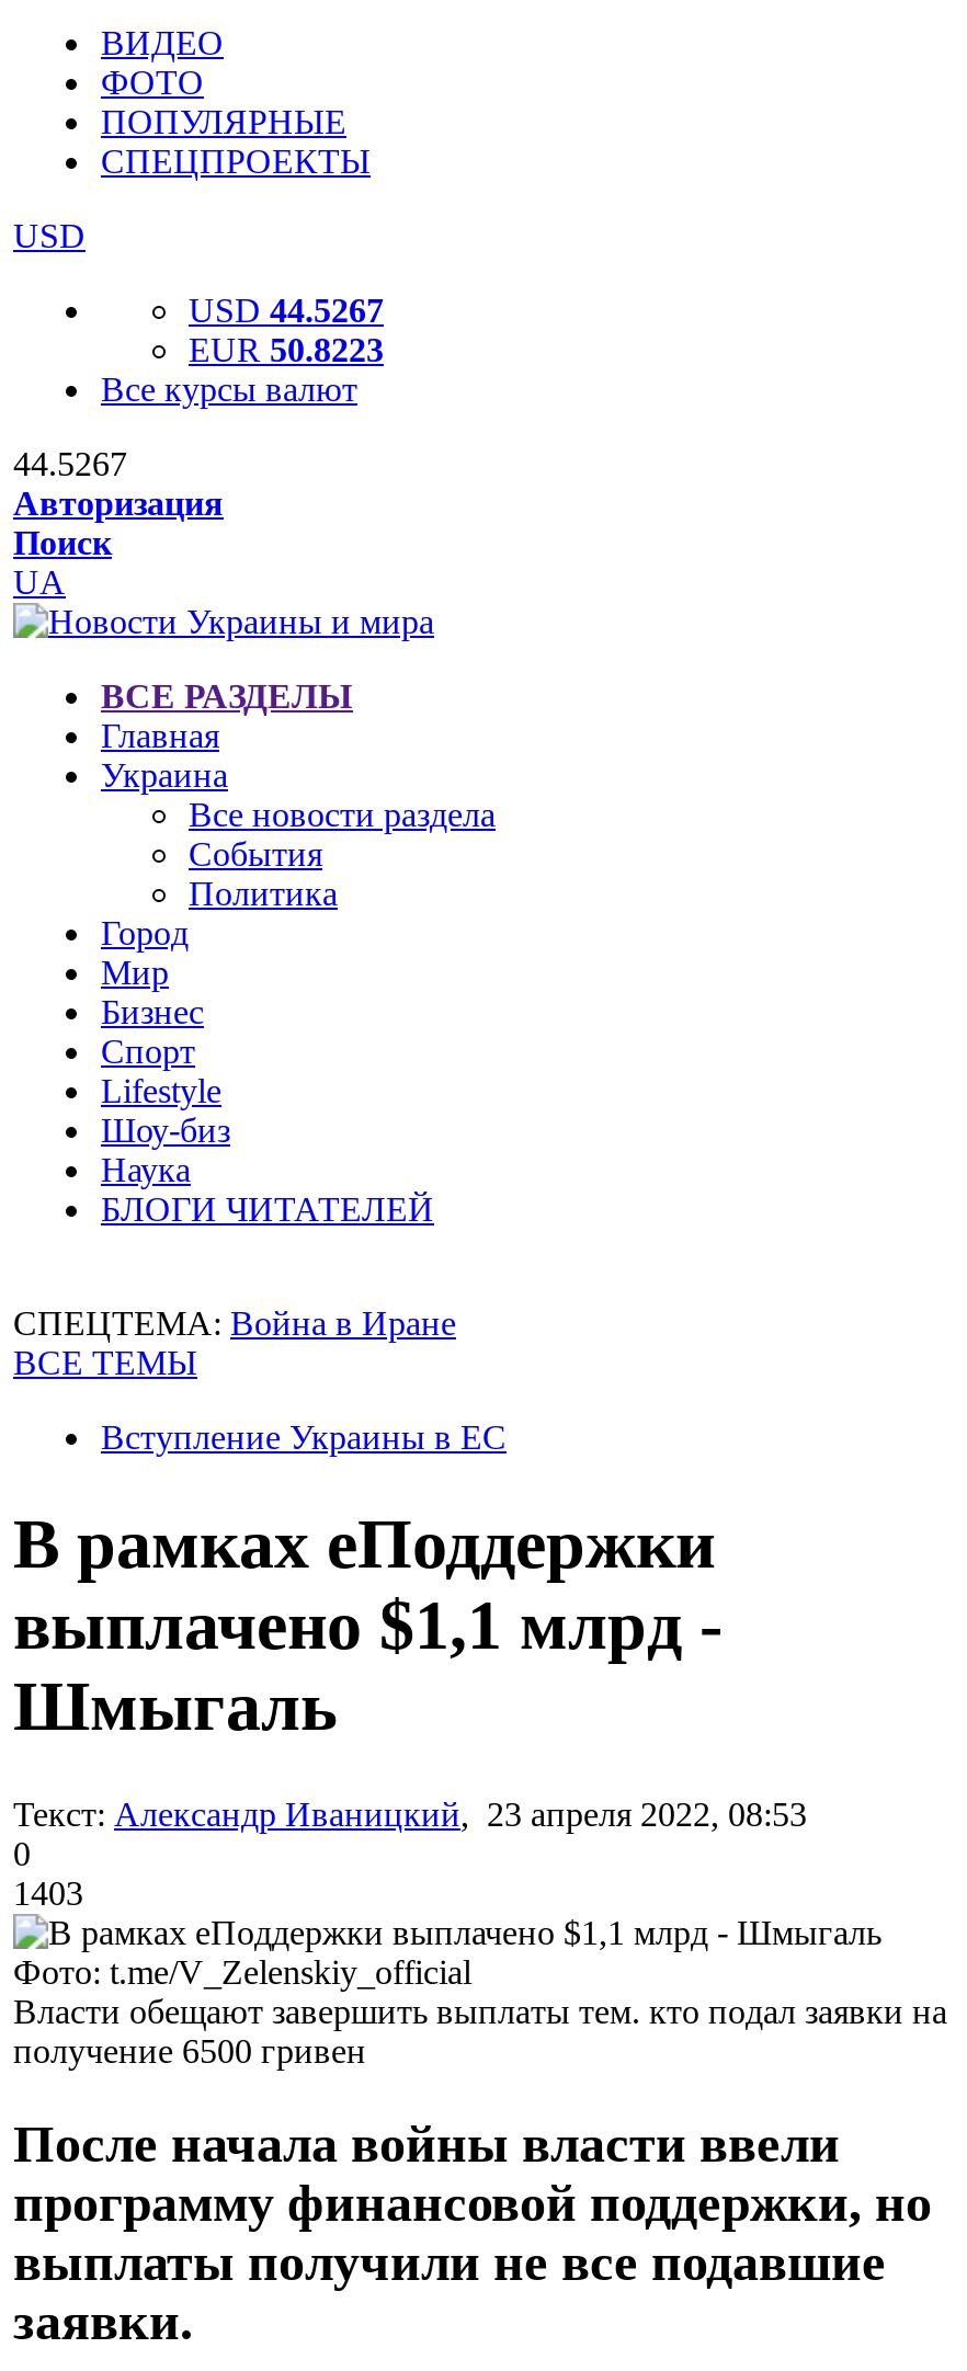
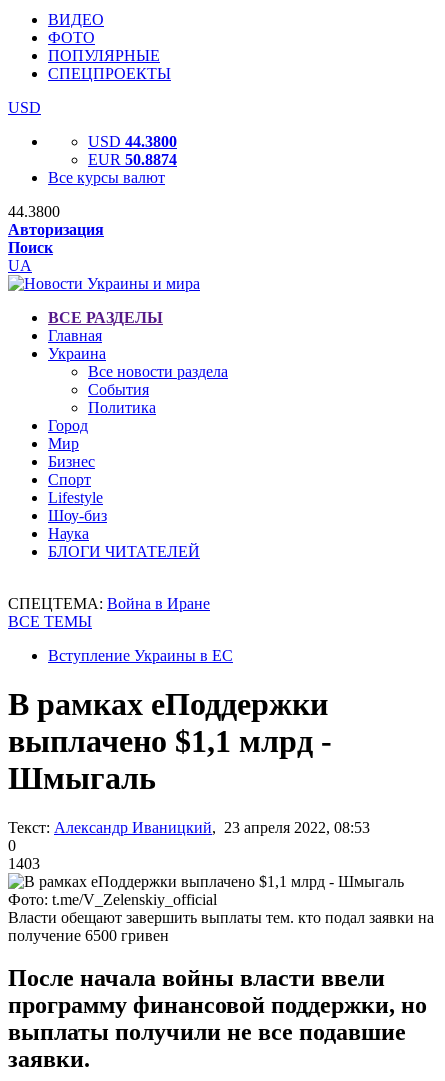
[189,292,384,329] USD 44.5267 -> [88,133,177,150] USD 44.3800
[189,331,384,368] EUR 50.8223 -> [88,151,177,168] EUR 50.8874
[13,445,127,482] 44.5267 -> [8,203,60,220] 44.3800

